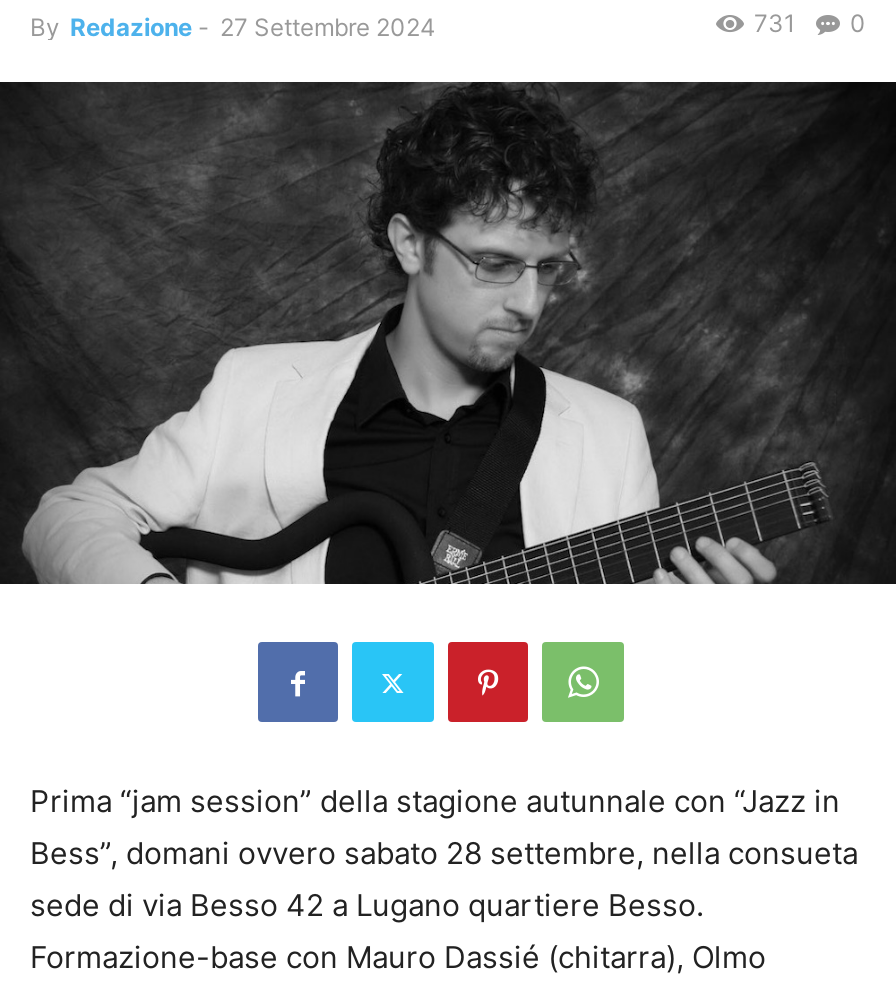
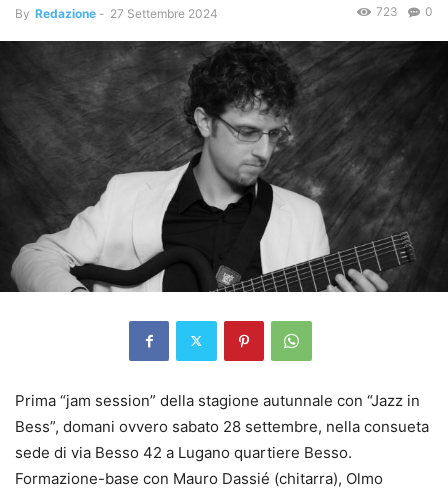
[754,8,866,38] 731 0 -> [376,4,433,19] 723 0

